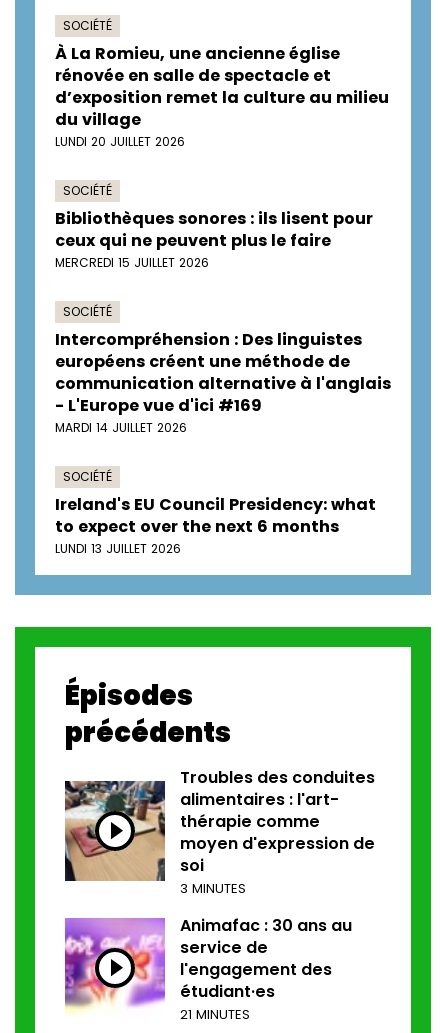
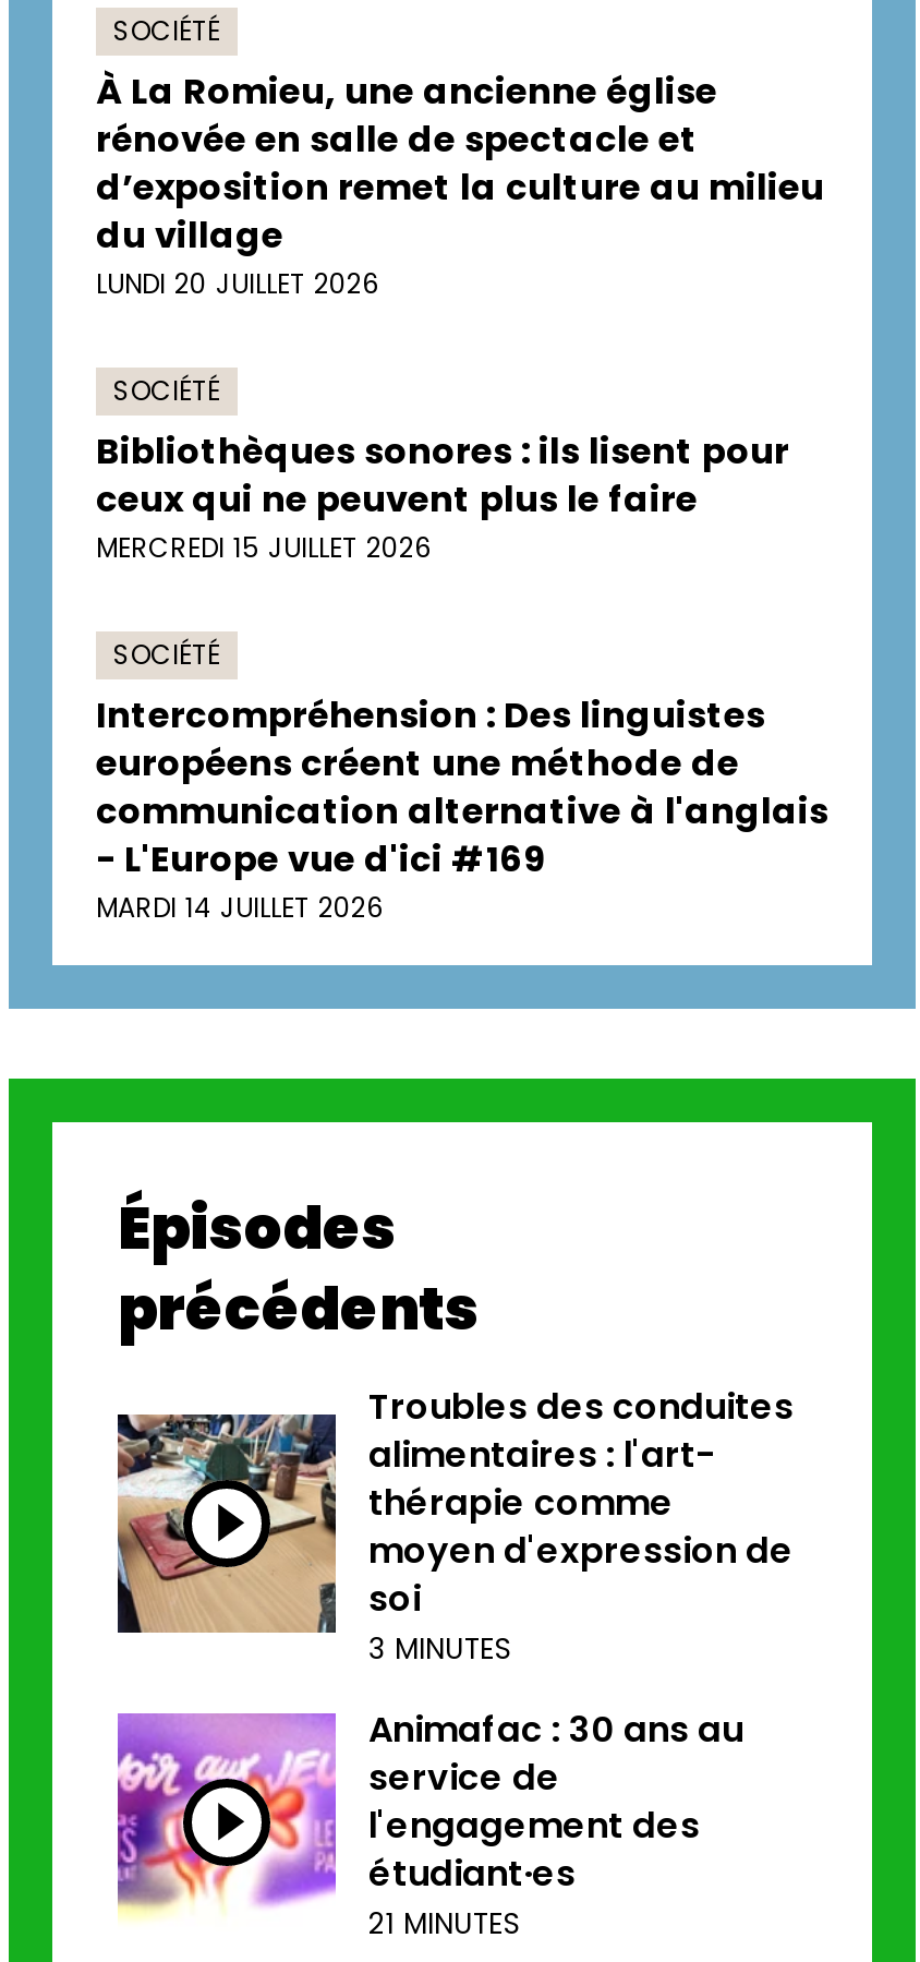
[55,468,376,557] SOCIÉTÉ | Ireland's EU Council Presidency: what | to expect over the next 6 months | LUNDI 13 JUILLET 2026 -> none

